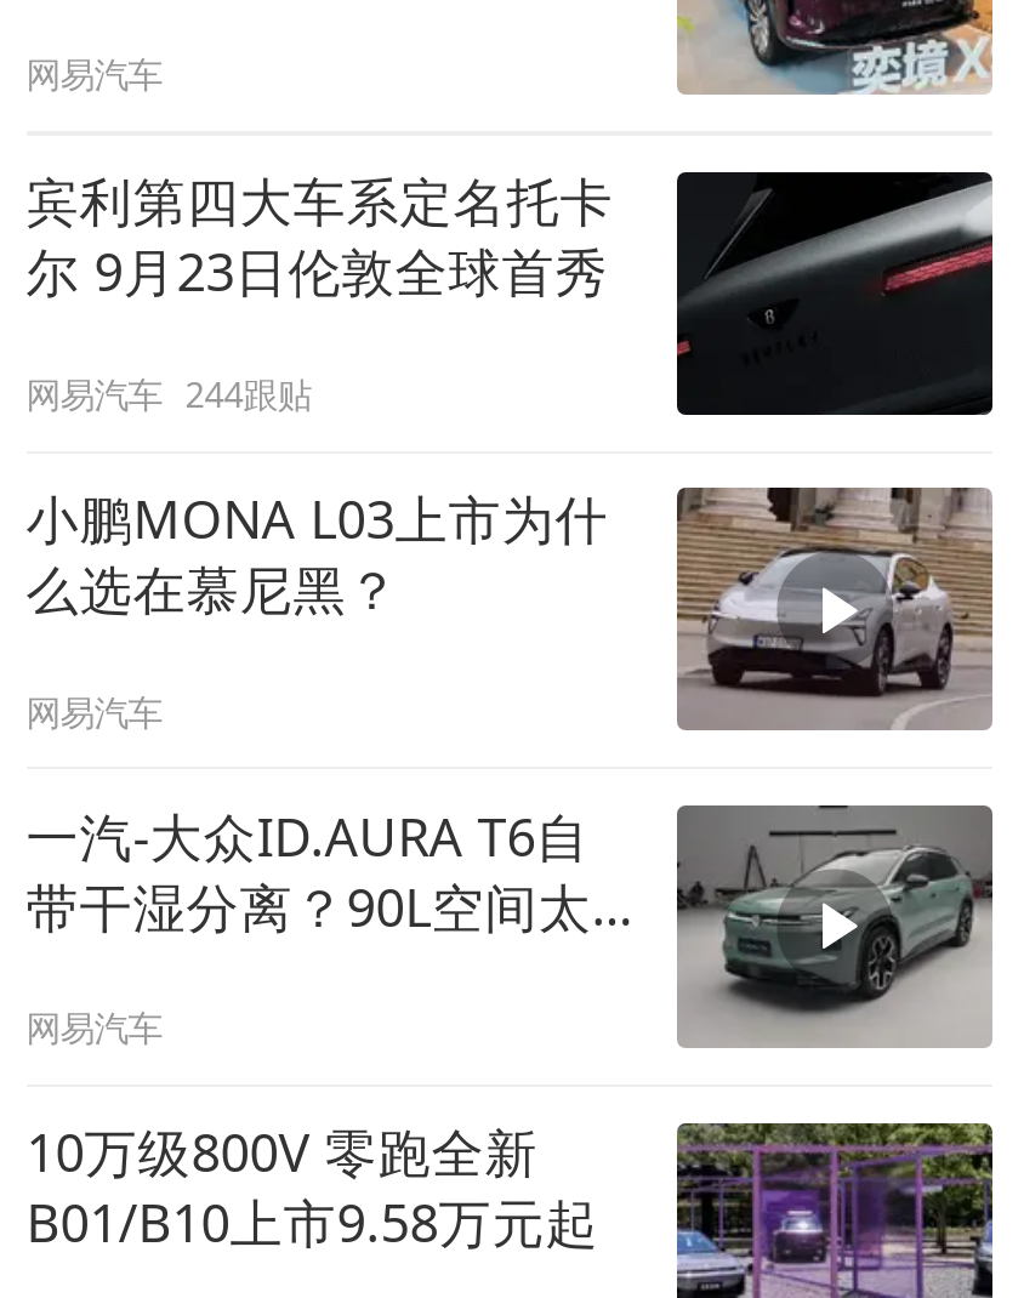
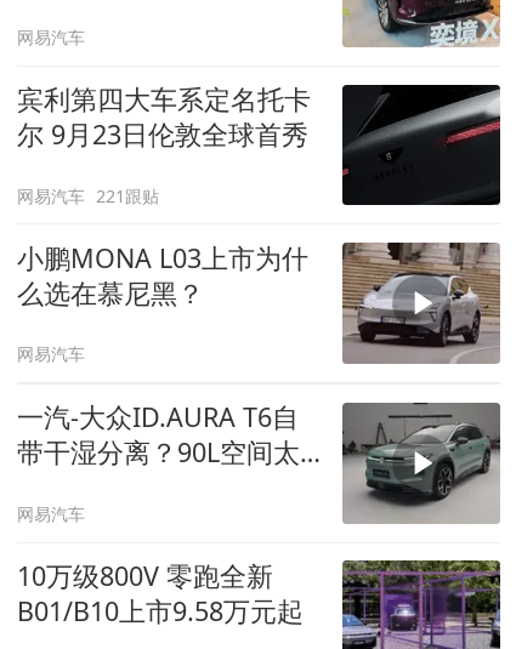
[26,370,311,417] 网易汽车 244跟贴 -> [17,184,159,207] 网易汽车 221跟贴

